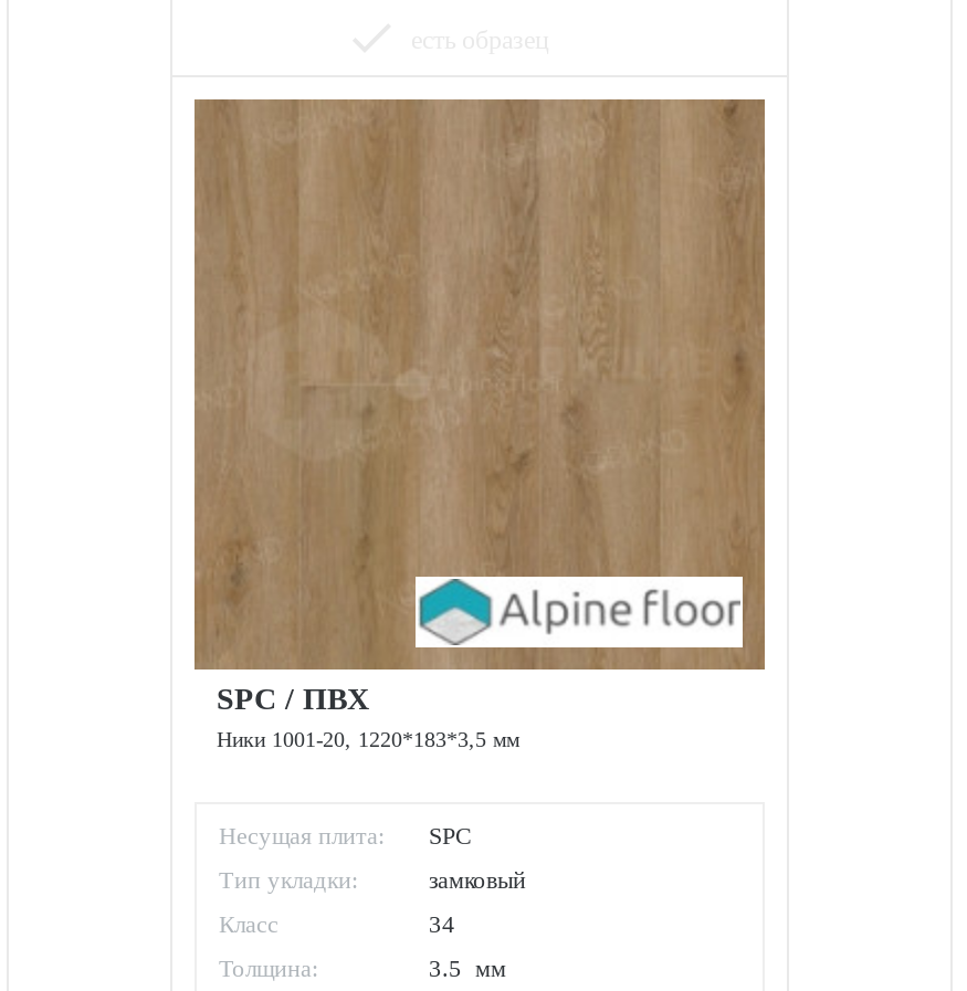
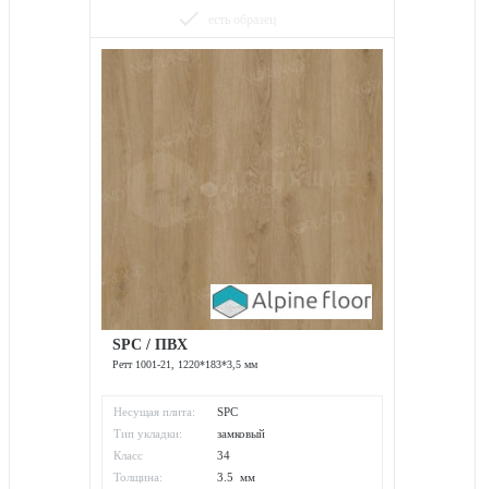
[217,727,519,751] Ники 1001-20, 1220*183*3,5 мм -> [112,358,257,370] Ретт 1001-21, 1220*183*3,5 мм

